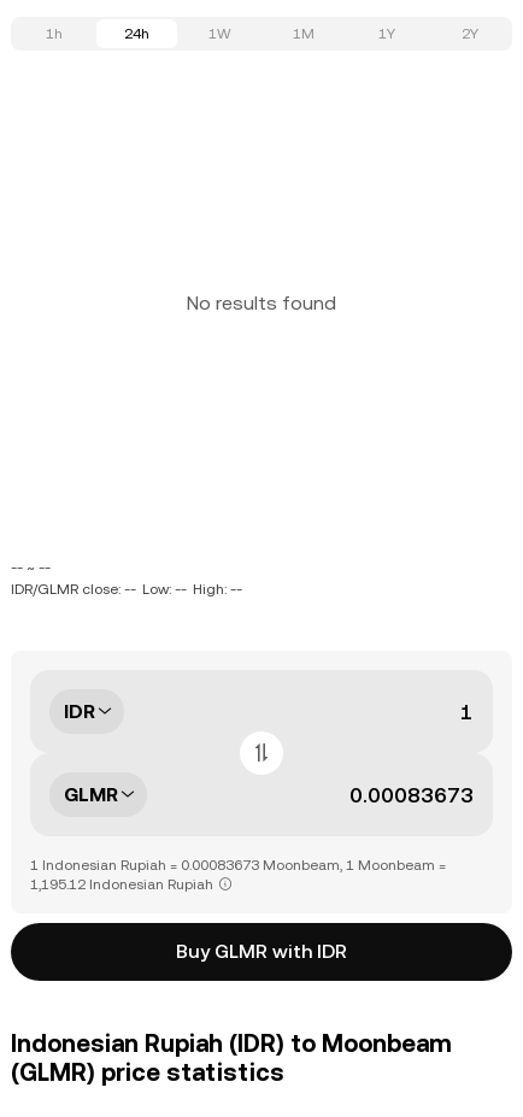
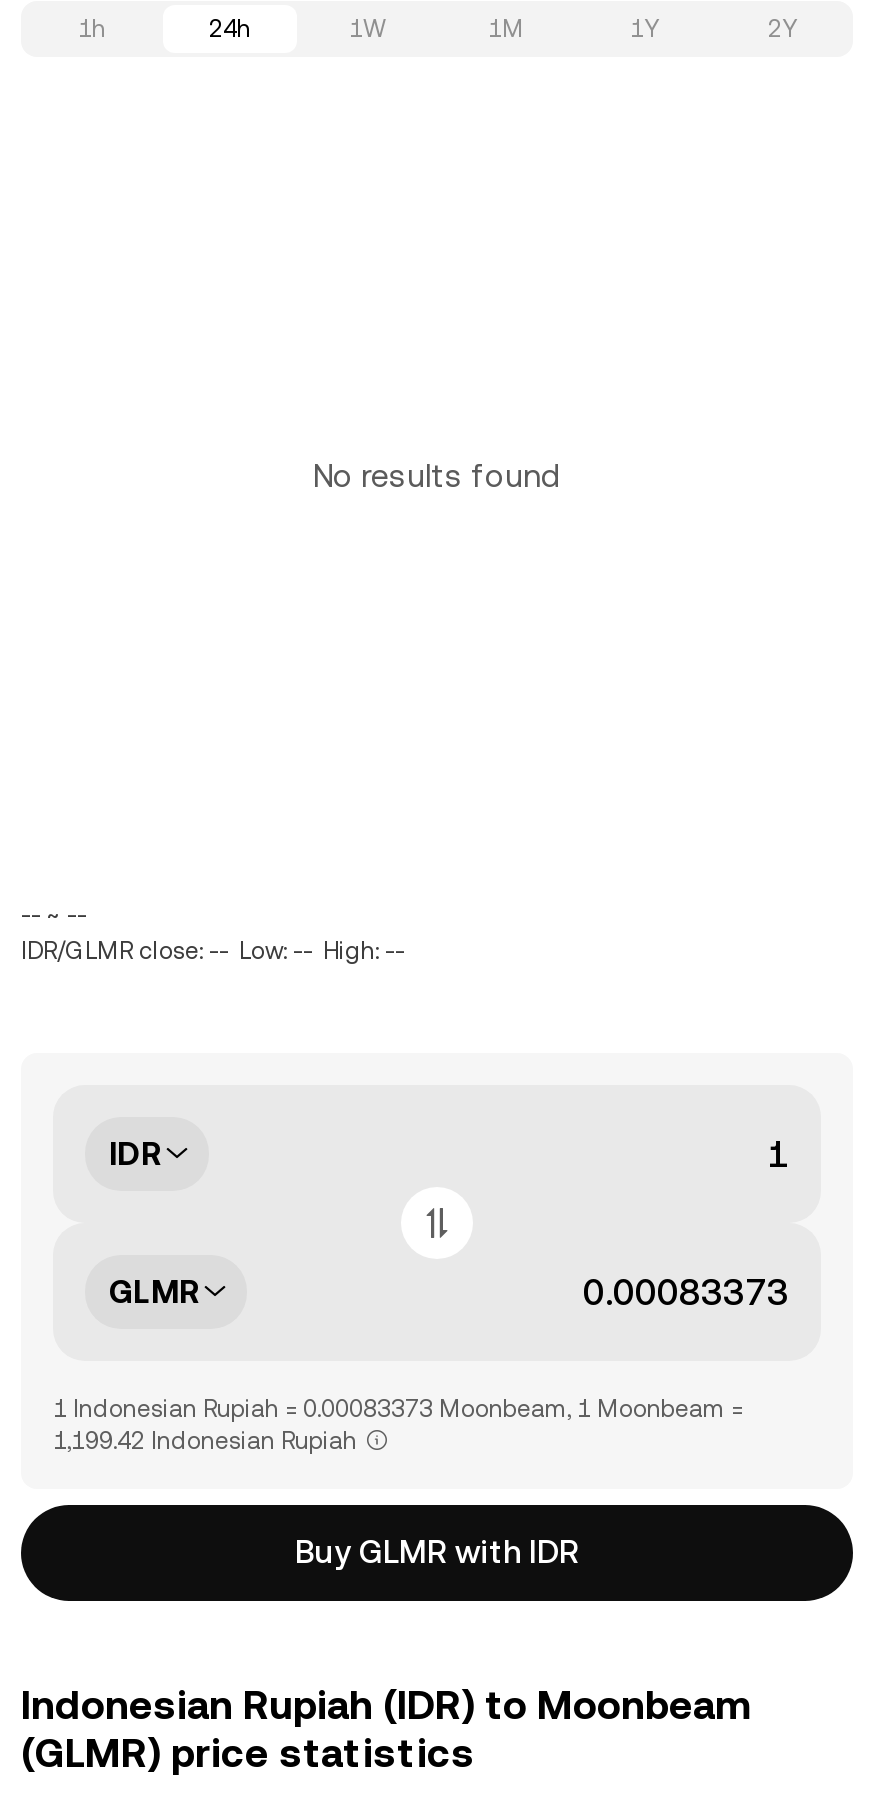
[30,857,446,874] 1 Indonesian Rupiah = 0.00083673 Moonbeam, 1 Moonbeam = -> [53,1395,743,1423] 1 Indonesian Rupiah = 0.00083373 Moonbeam, 1 Moonbeam =
[30,876,213,893] 1,195.12 Indonesian Rupiah -> [53,1427,357,1455] 1,199.42 Indonesian Rupiah

